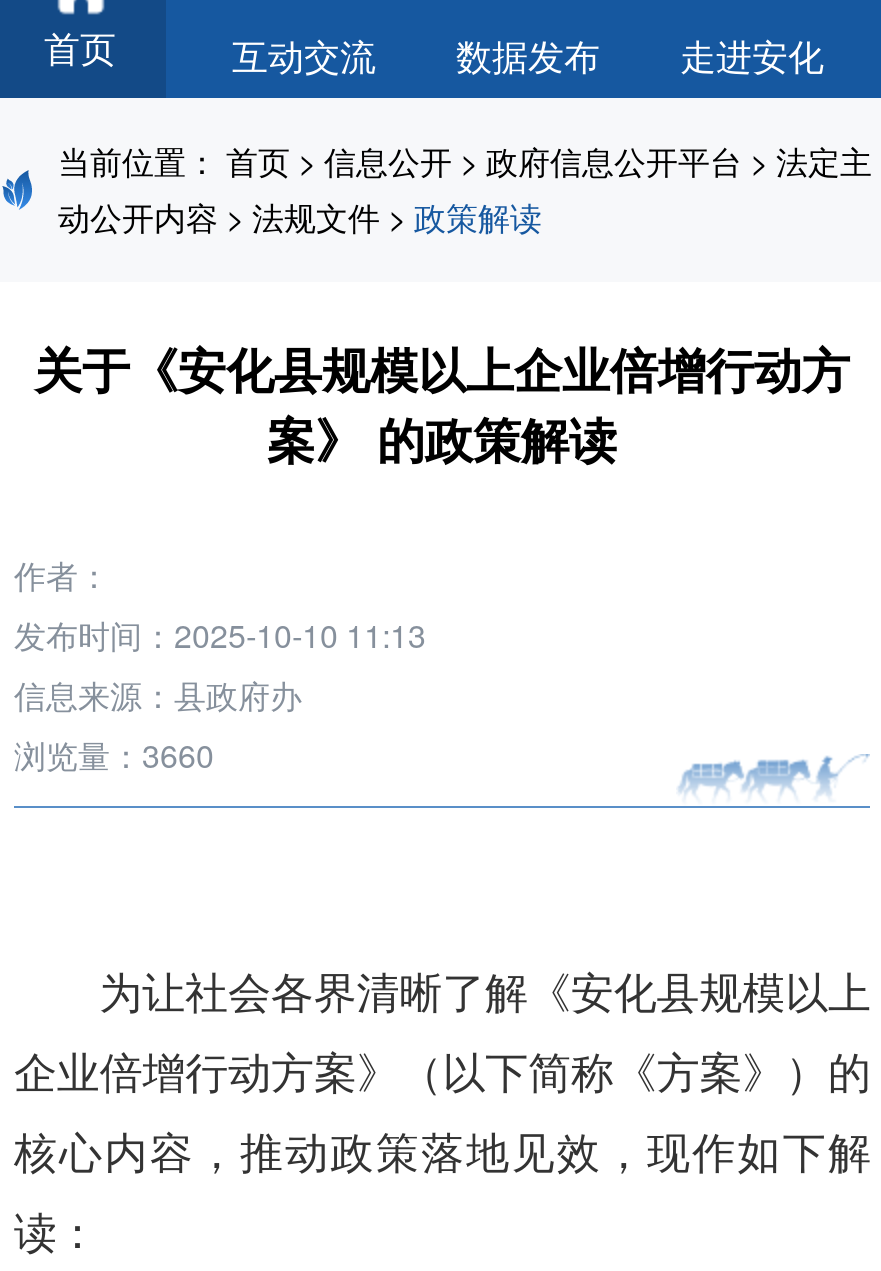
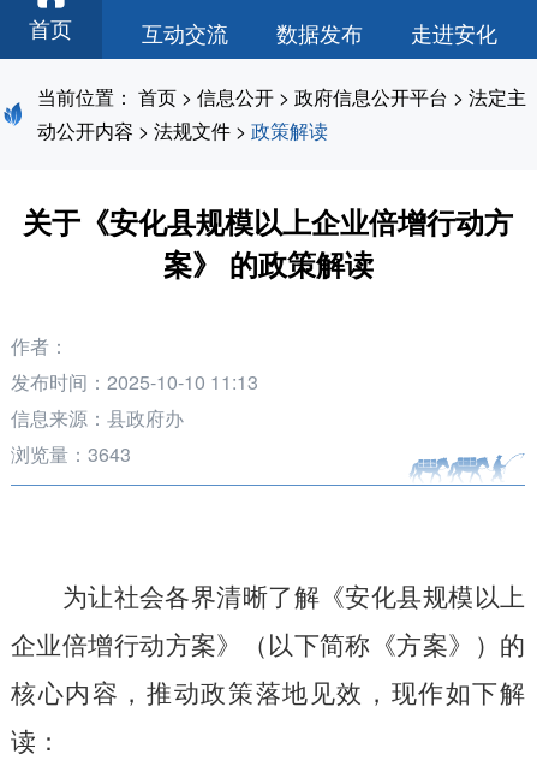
[14,732,214,778] 浏览量：3660 -> [11,440,131,468] 浏览量：3643

